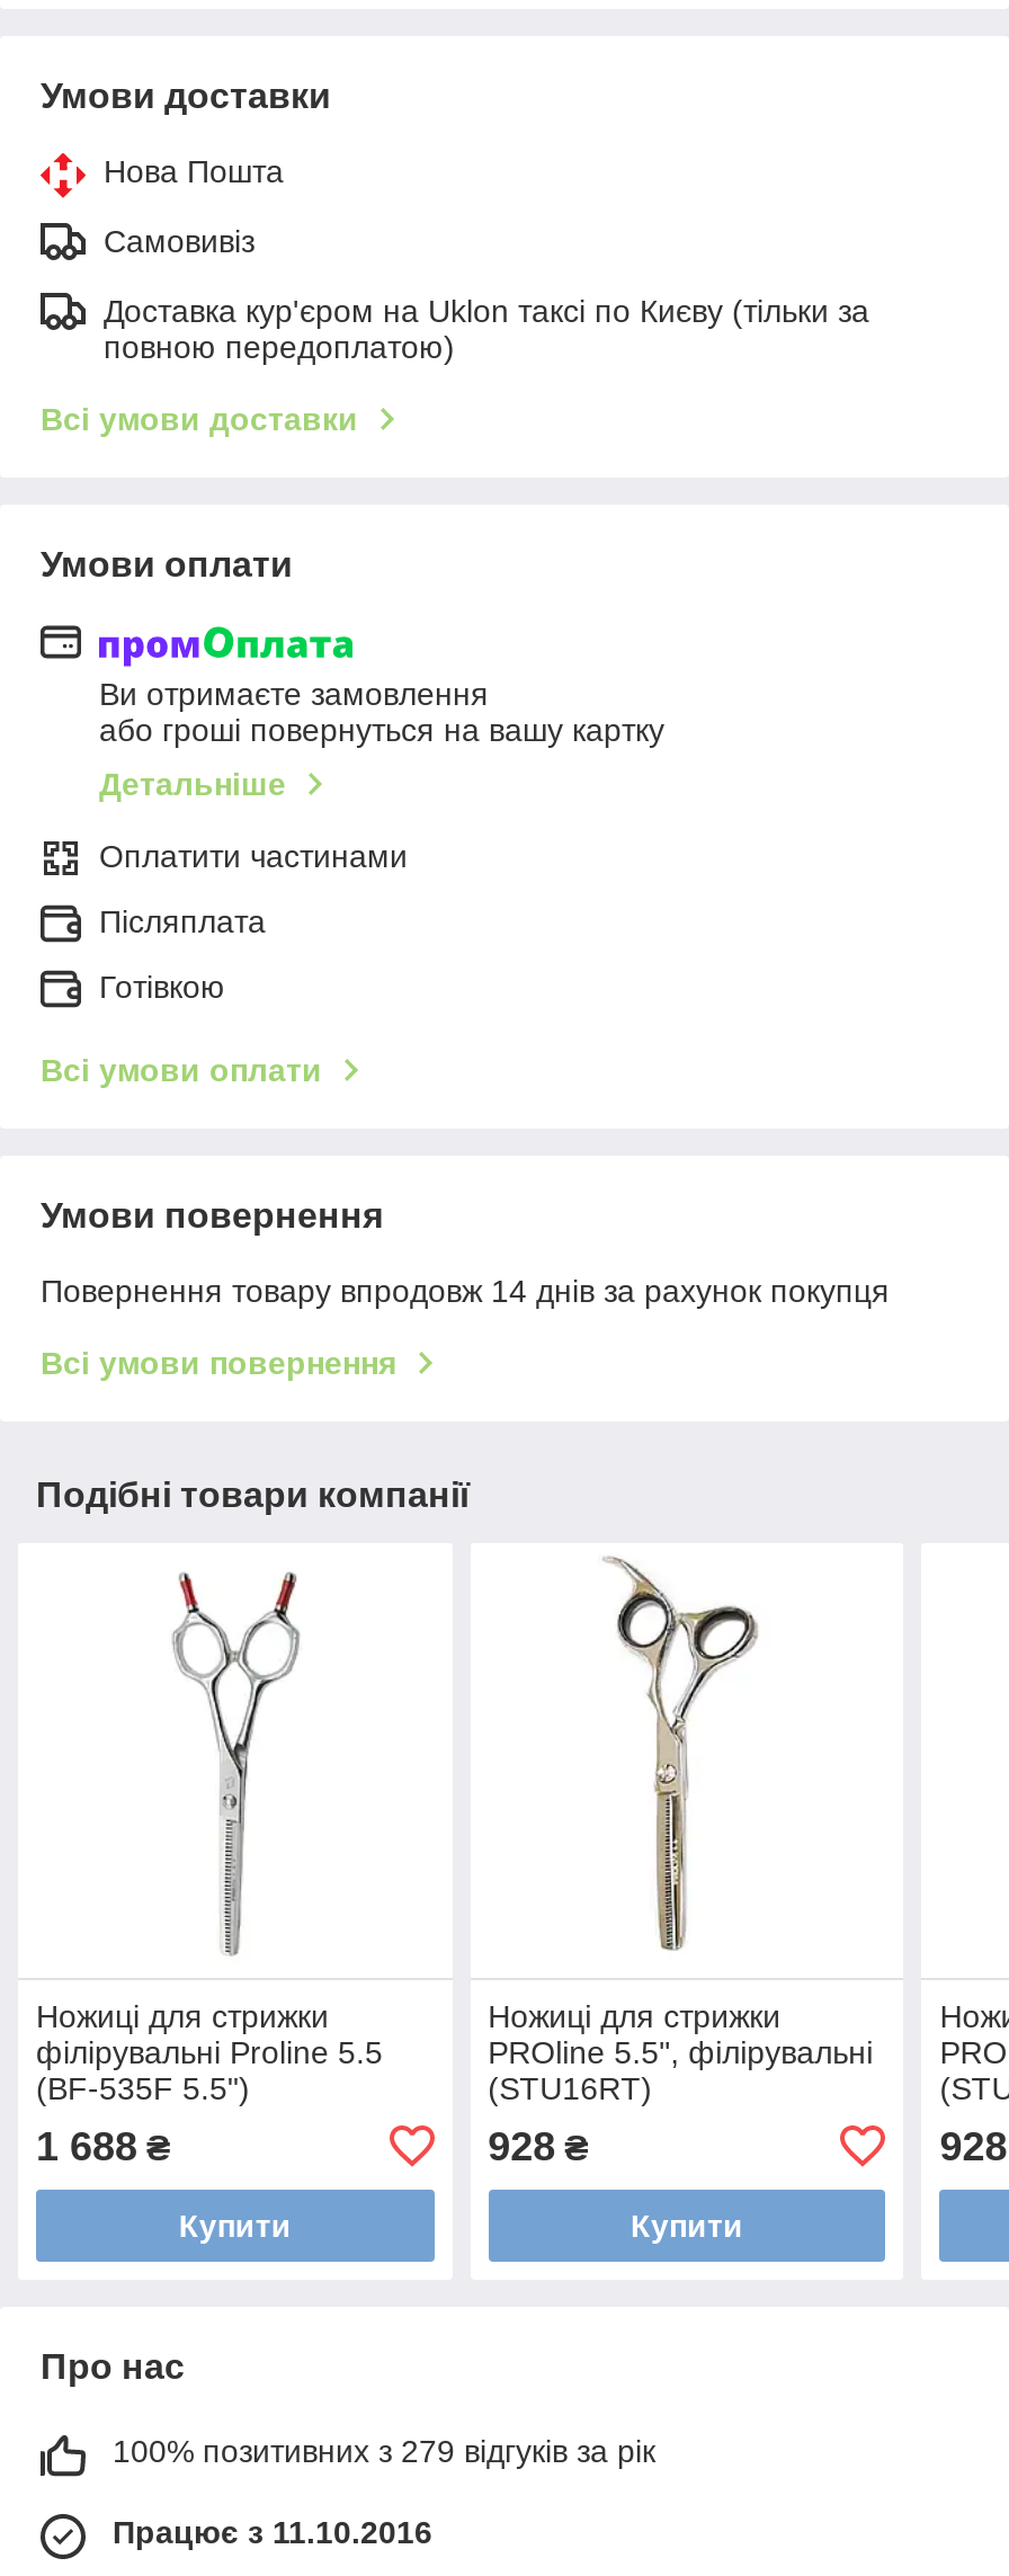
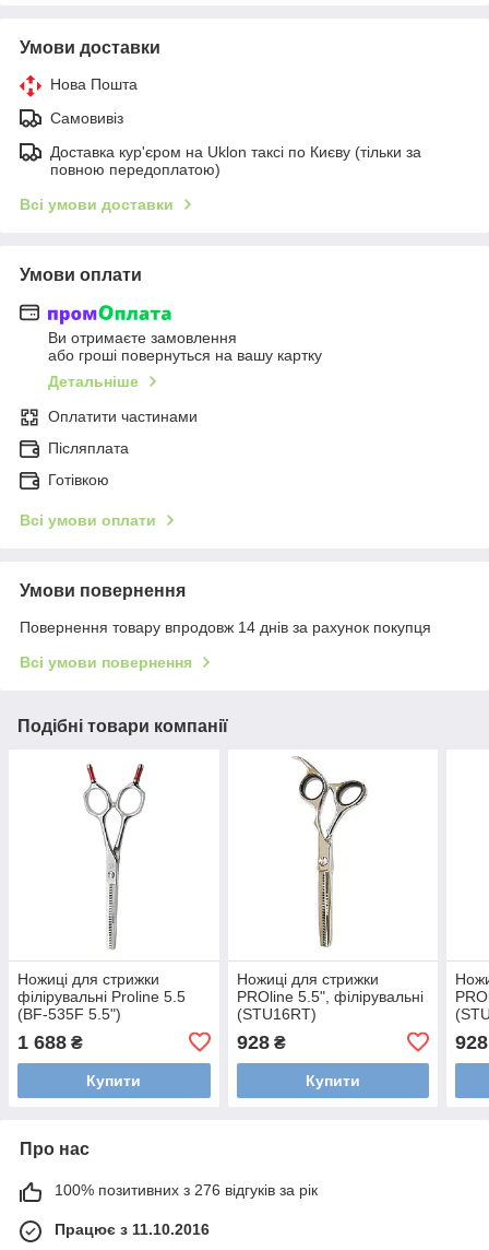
[113,2433,655,2469] 100% позитивних з 279 відгуків за рік -> [55,1181,318,1198] 100% позитивних з 276 відгуків за рік

